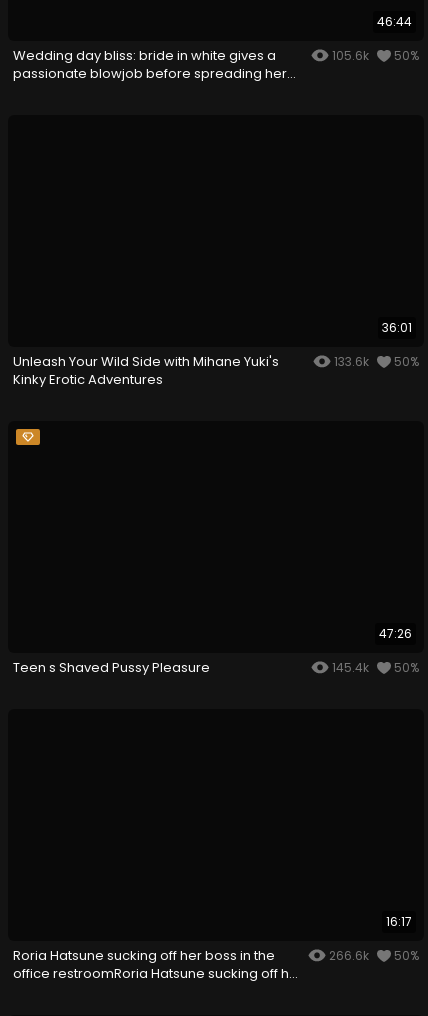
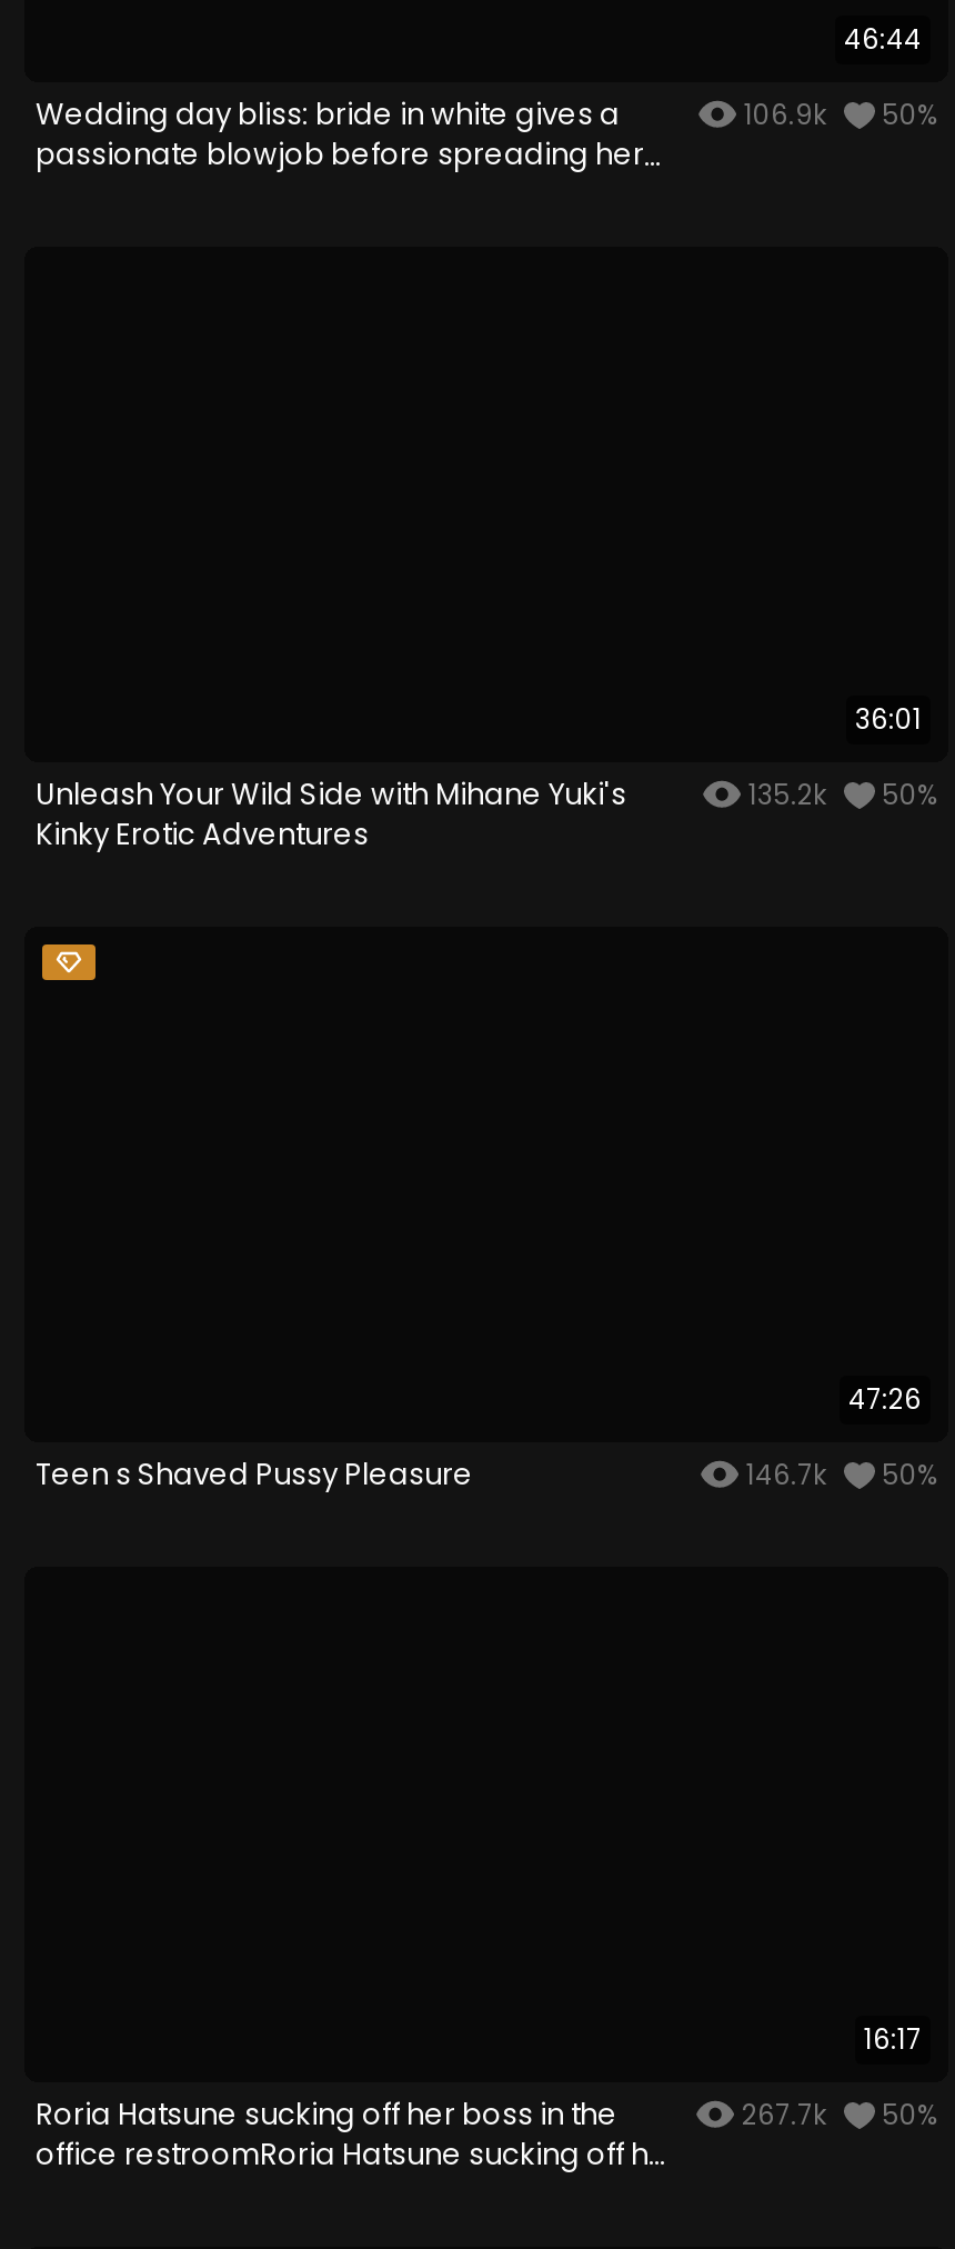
[329,47,419,64] 105.6k 50% -> [737,96,937,134] 106.9k 50%
[331,353,419,370] 133.6k 50% -> [742,776,937,814] 135.2k 50%
[329,659,419,676] 145.4k 50% -> [740,1456,937,1494] 146.7k 50%
[326,947,419,964] 266.6k 50% -> [735,2096,937,2133] 267.7k 50%

